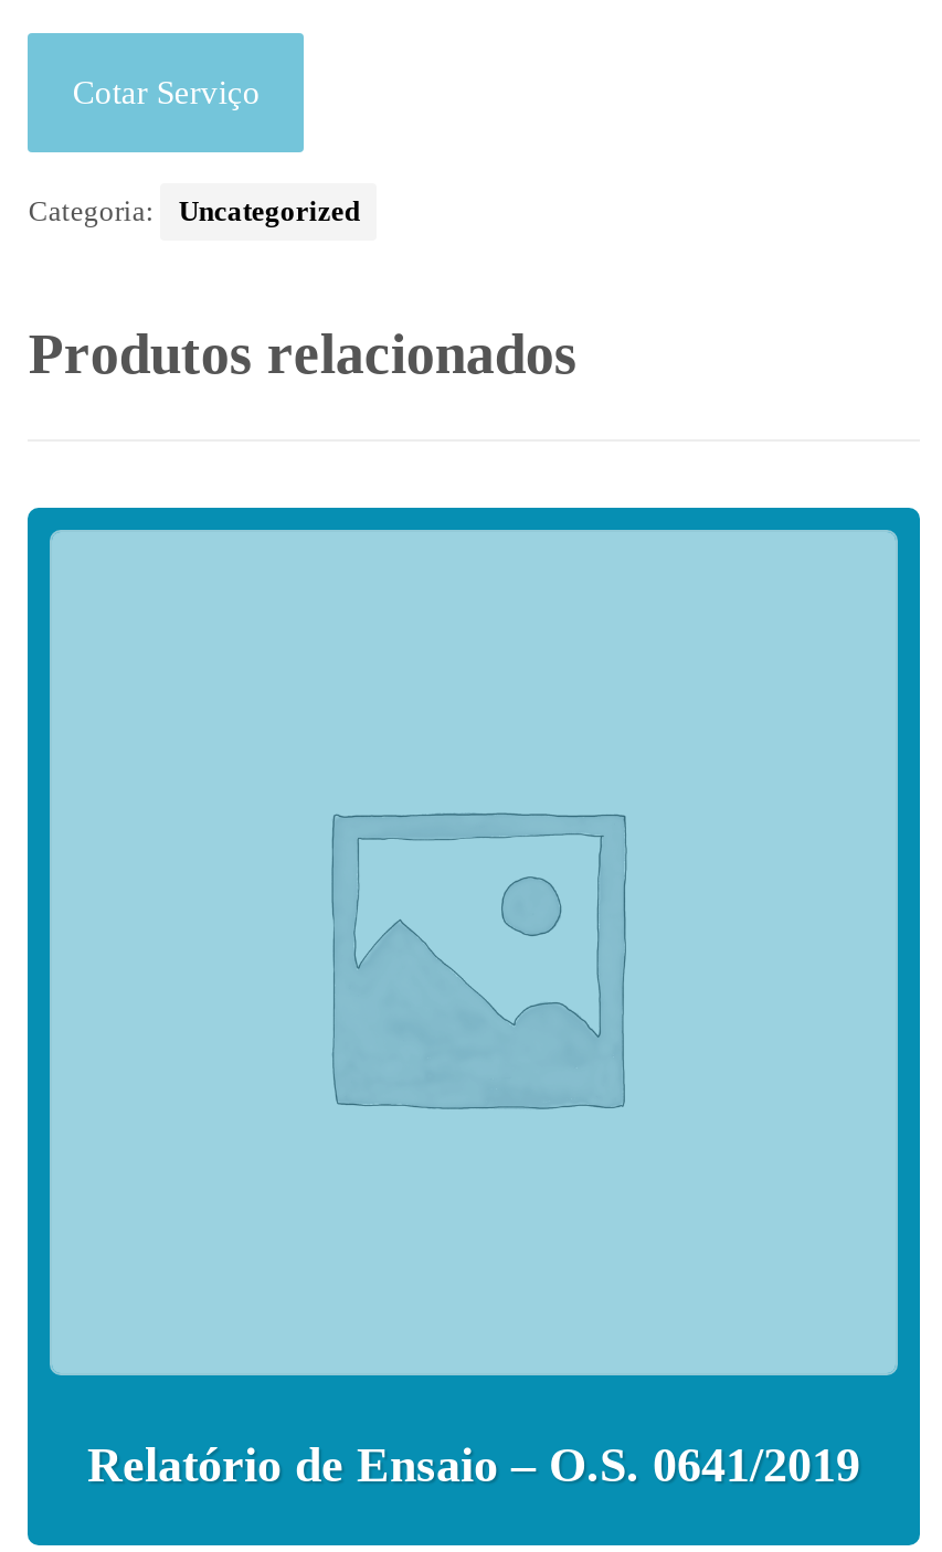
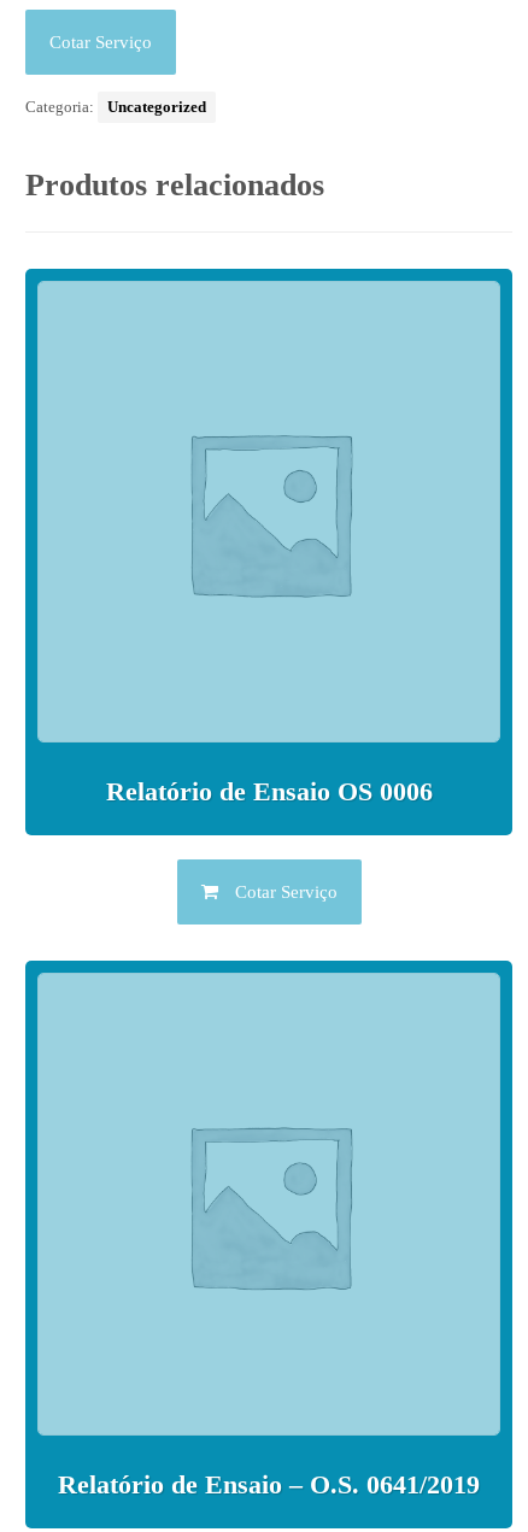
none -> [105,777,432,807] Relatório de Ensaio OS 0006
none -> [230,883,337,902] Cotar Serviço

